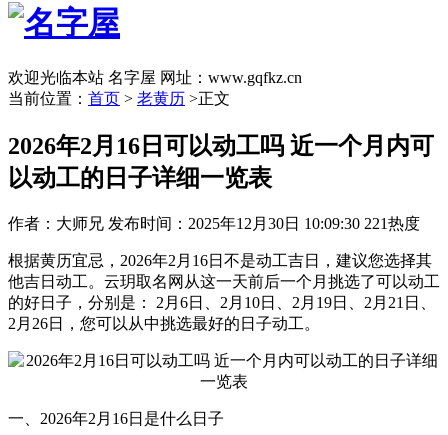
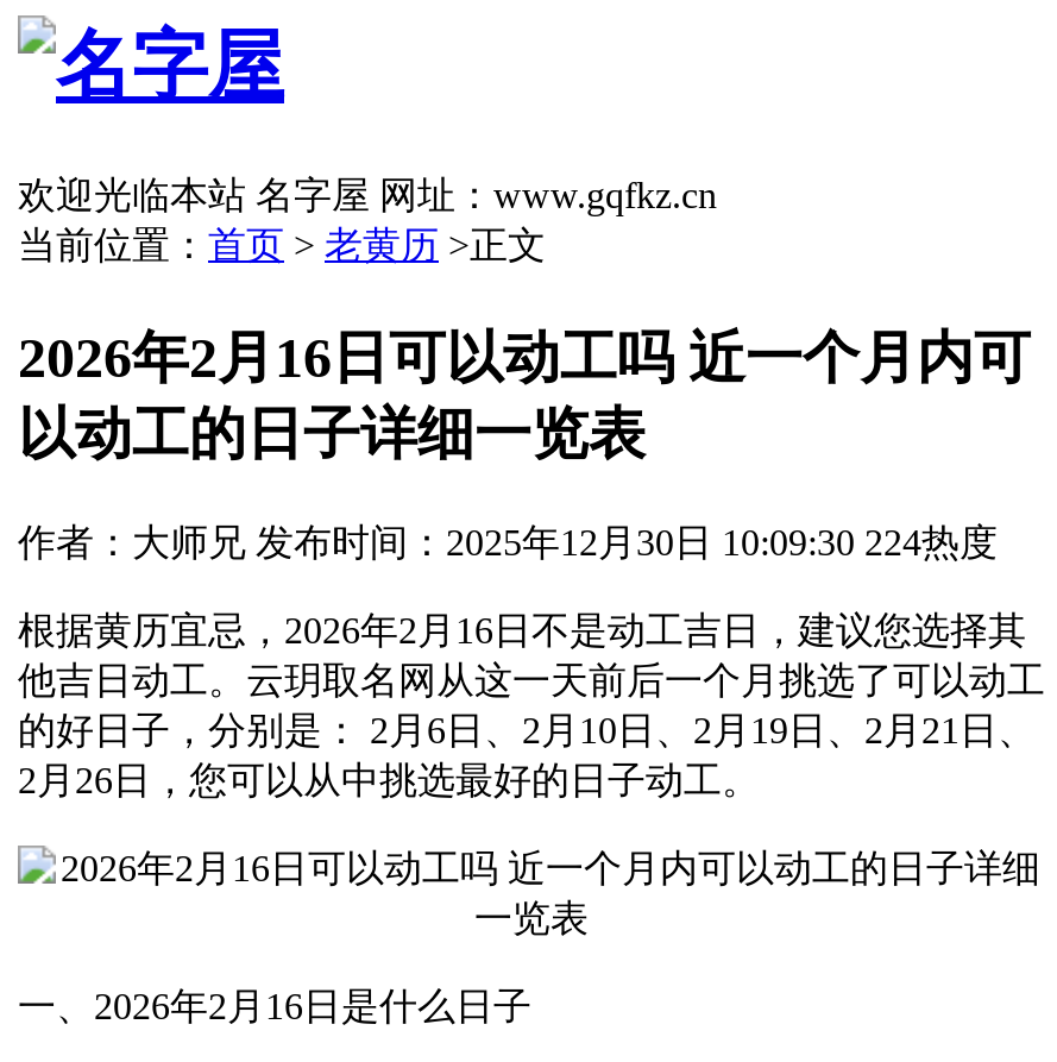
[8,215,420,232] 作者：大师兄 发布时间：2025年12月30日 10:09:30 221热度 -> [18,521,998,562] 作者：大师兄 发布时间：2025年12月30日 10:09:30 224热度

